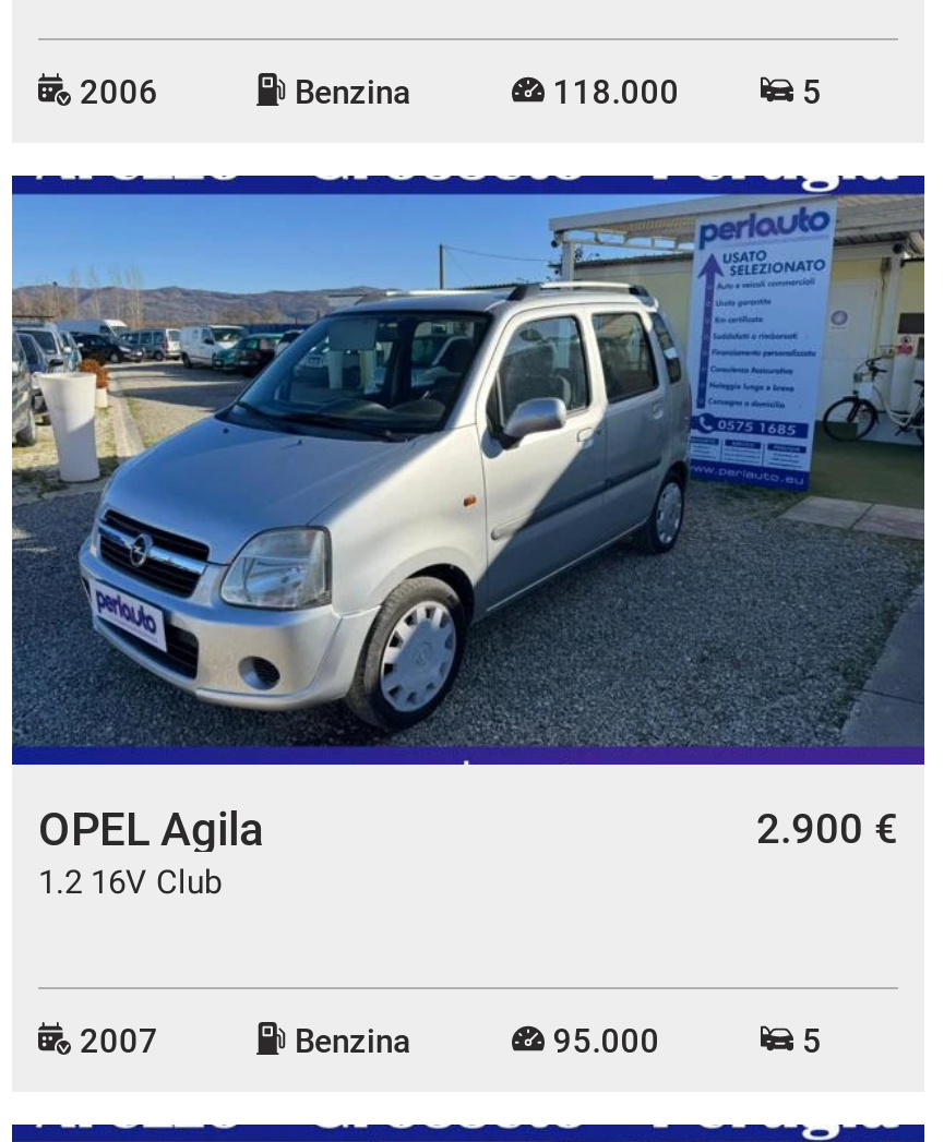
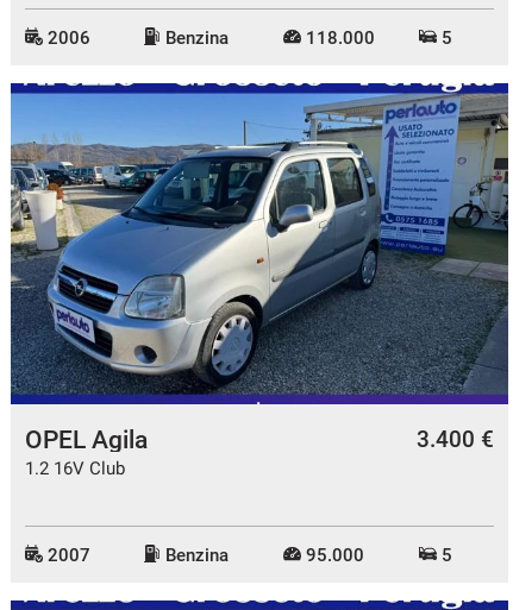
[756,805,898,853] 2.900 € -> [417,426,494,452] 3.400 €

